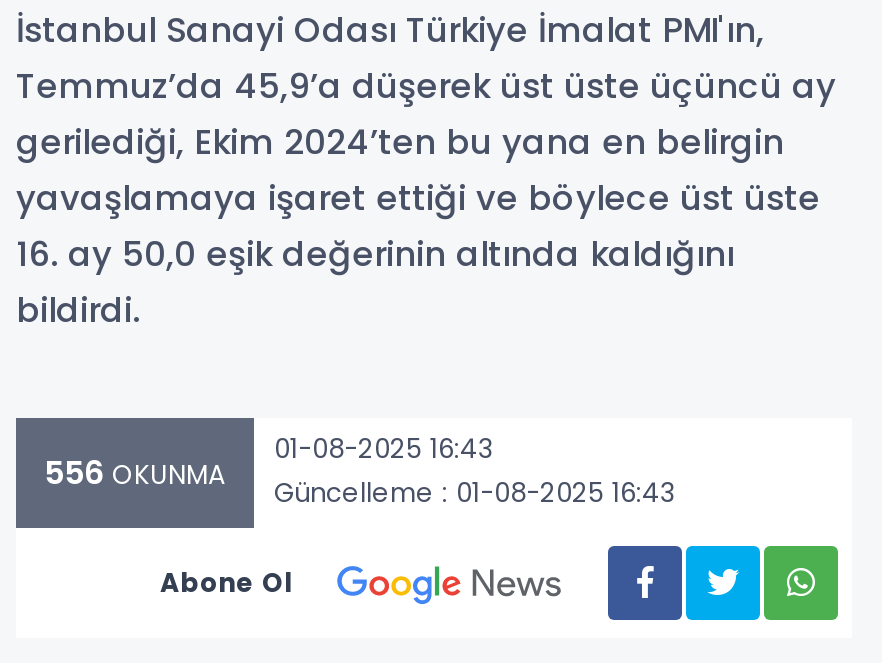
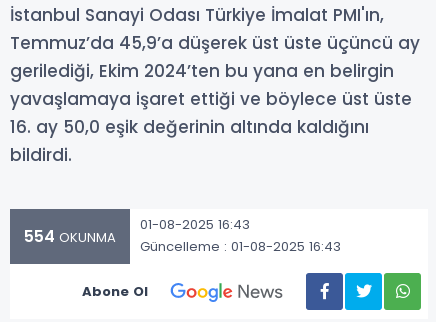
[44,430,676,512] 556 OKUNMA 01-08-2025 16:43 Güncelleme : 01-08-2025 16:43 -> [24,215,341,256] 554 OKUNMA 01-08-2025 16:43 Güncelleme : 01-08-2025 16:43

